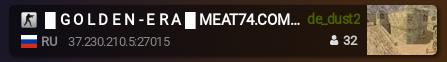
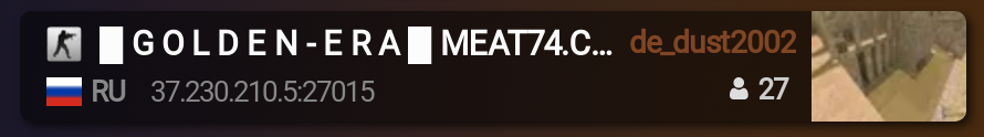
[307,5,437,55] [image] | de_dust2 -> [629,13,964,122] [image] | de_dust2002
[340,33,356,48] 32 -> [752,73,788,106] 27

